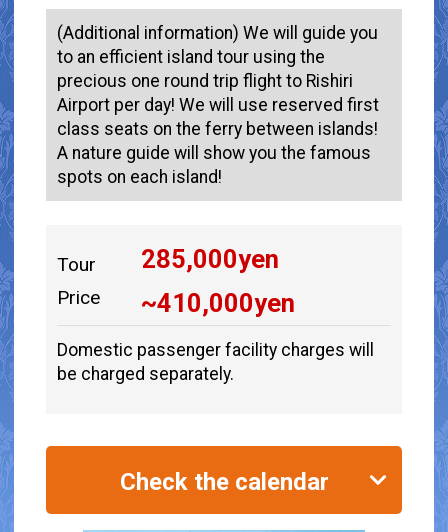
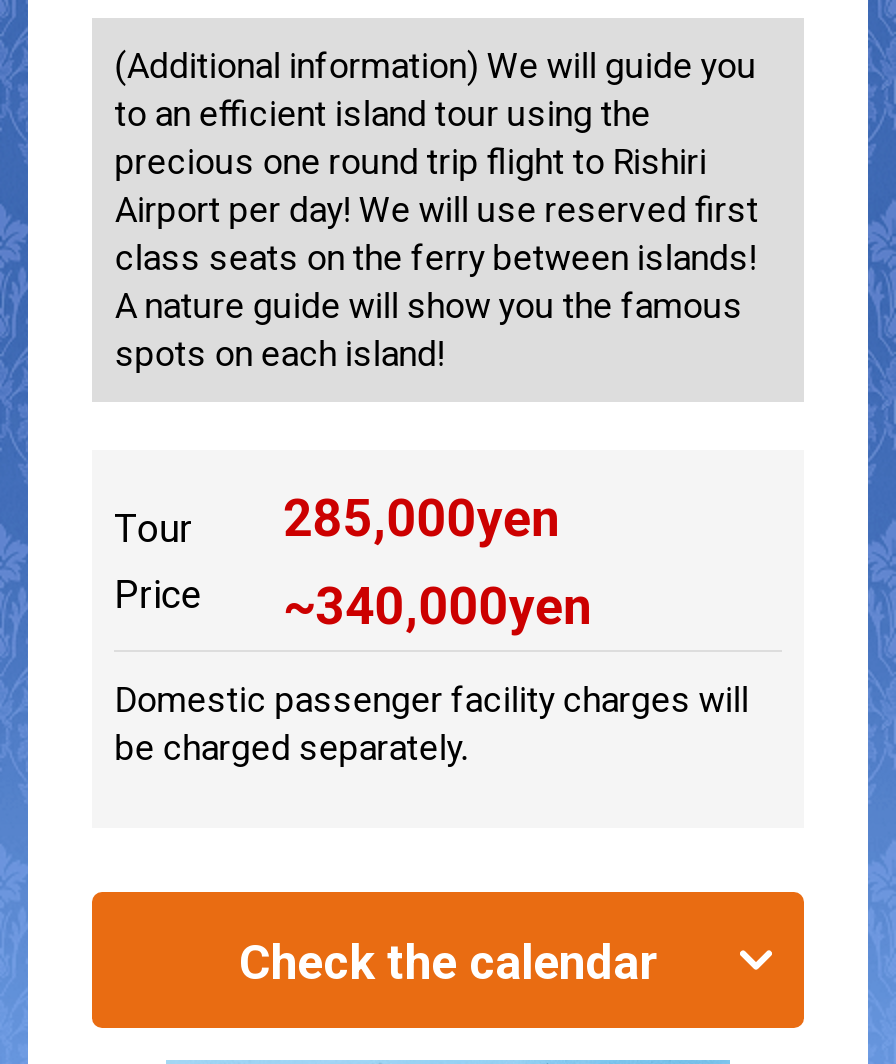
[57,286,295,318] Price ~410,000yen -> [114,573,591,637] Price ~340,000yen

